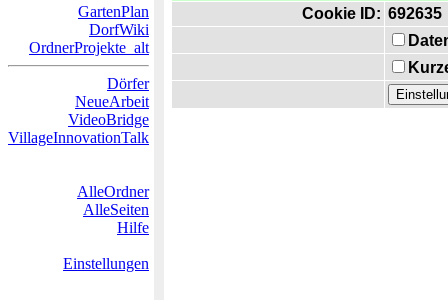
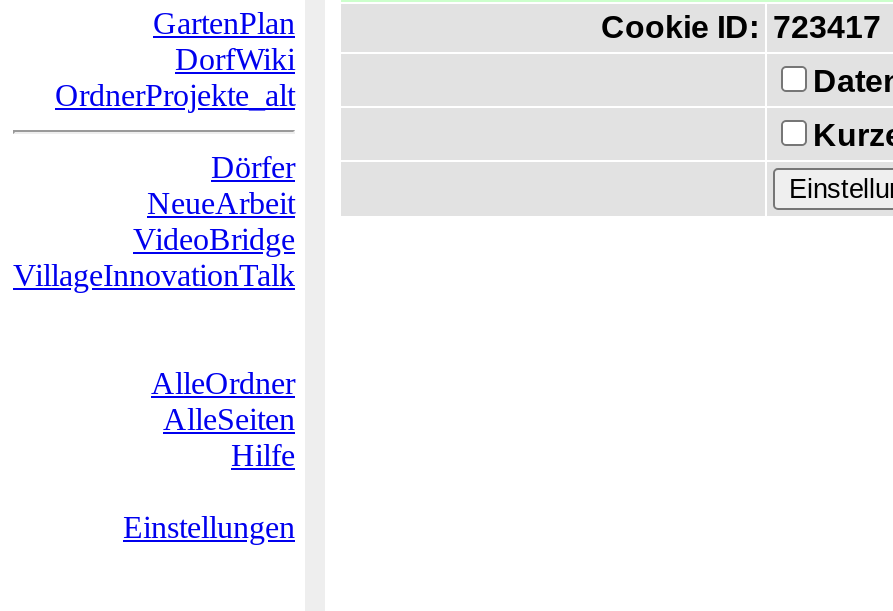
[302,5,442,22] Cookie ID: 692635 -> [601,10,881,44] Cookie ID: 723417

